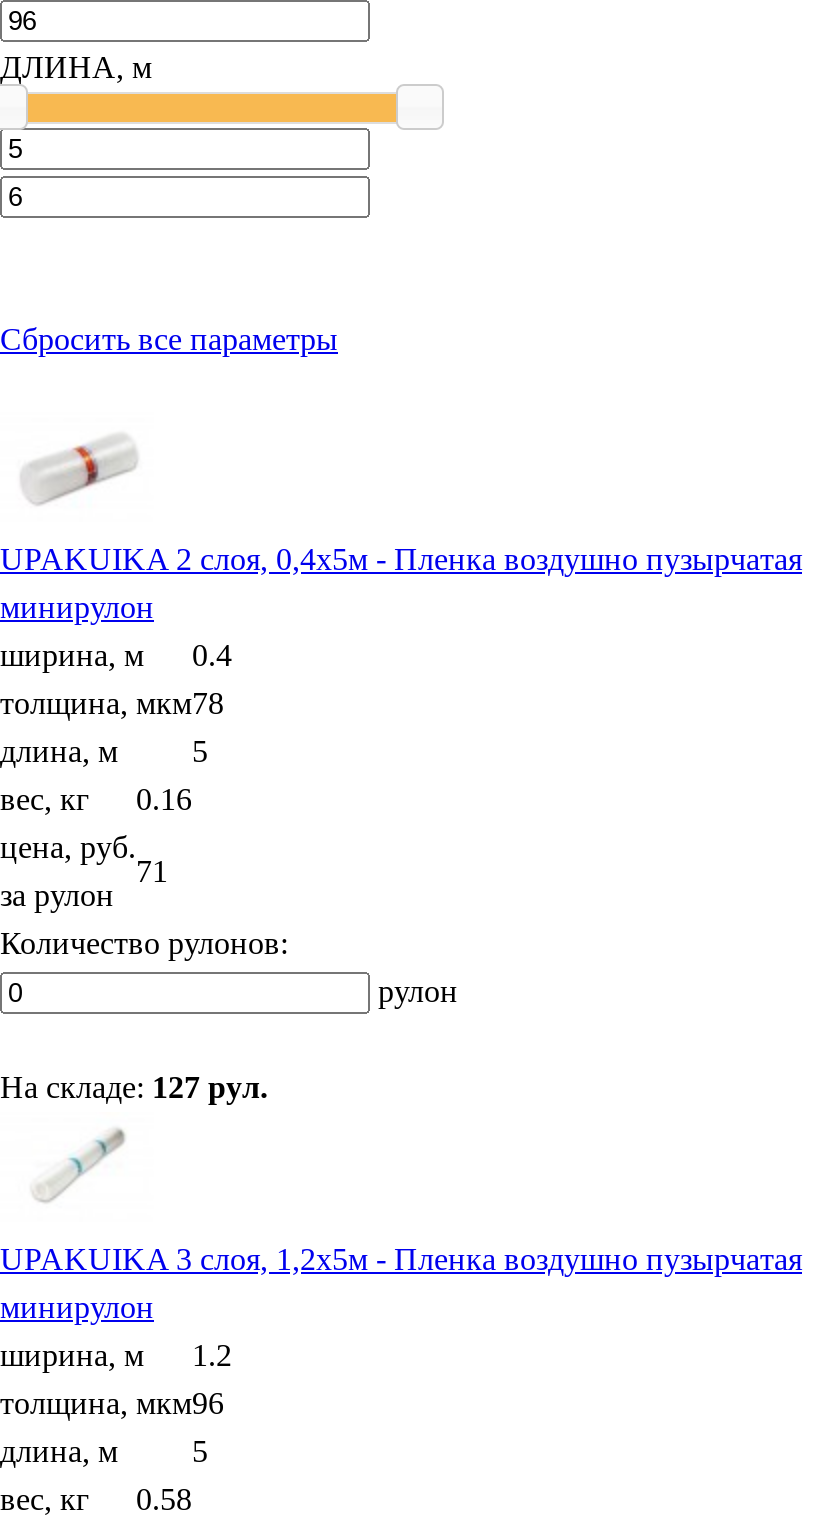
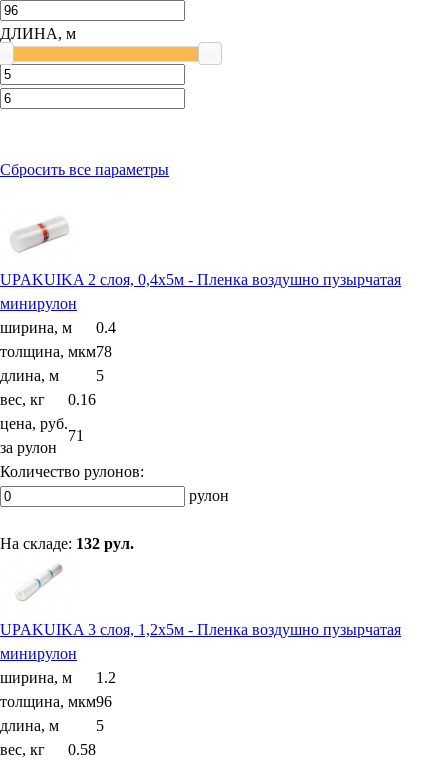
[0,1070,268,1104] На складе: 127 рул. -> [0,535,134,552] На складе: 132 рул.

